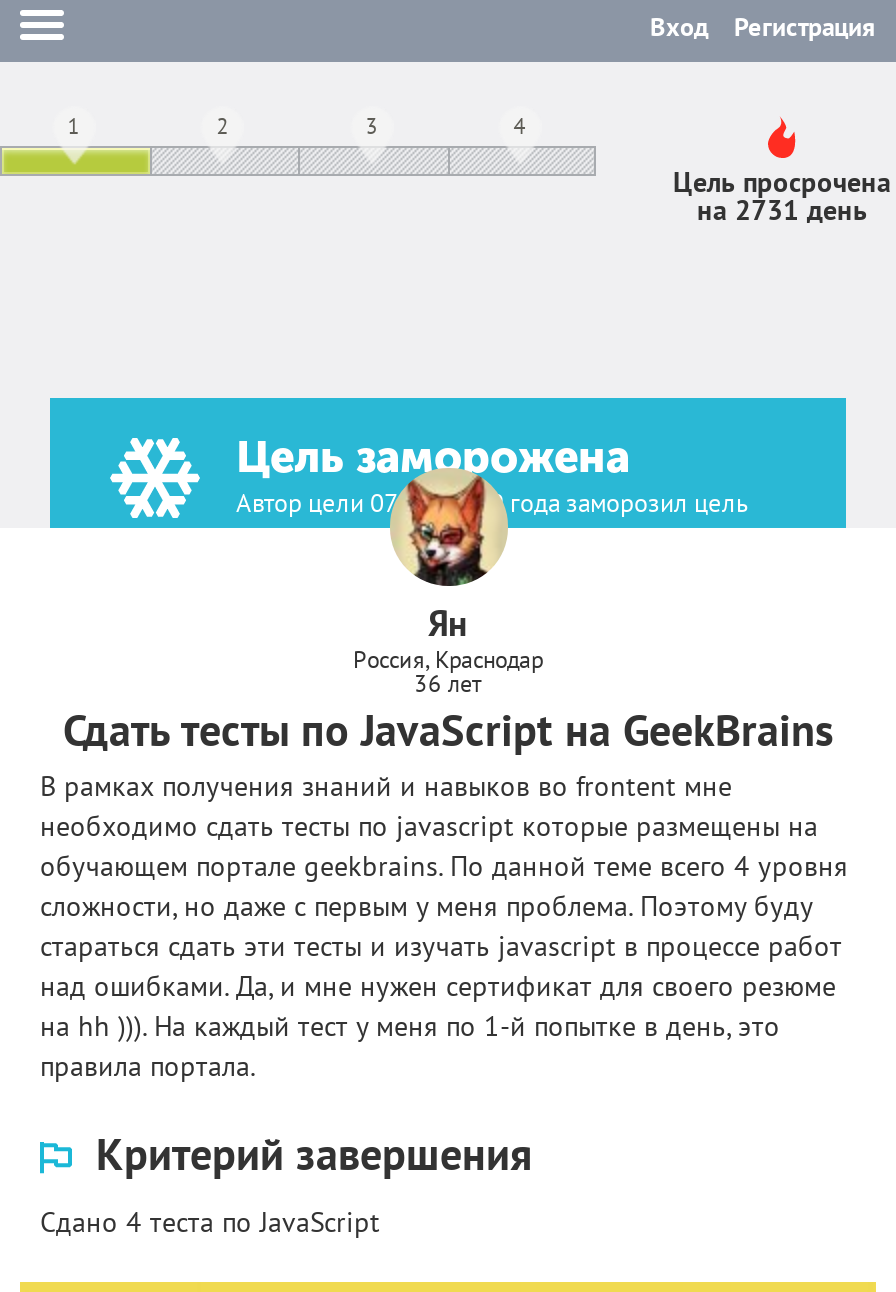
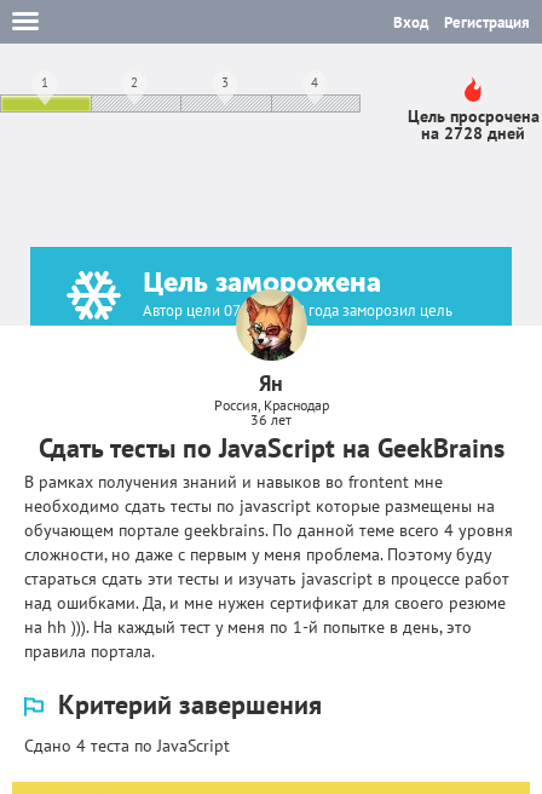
[697,192,867,228] на 2731 день -> [421,122,525,144] на 2728 дней

